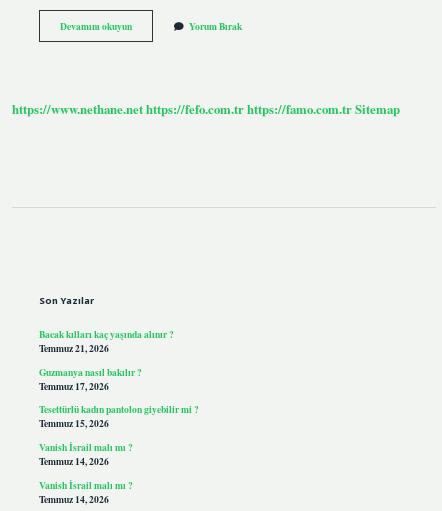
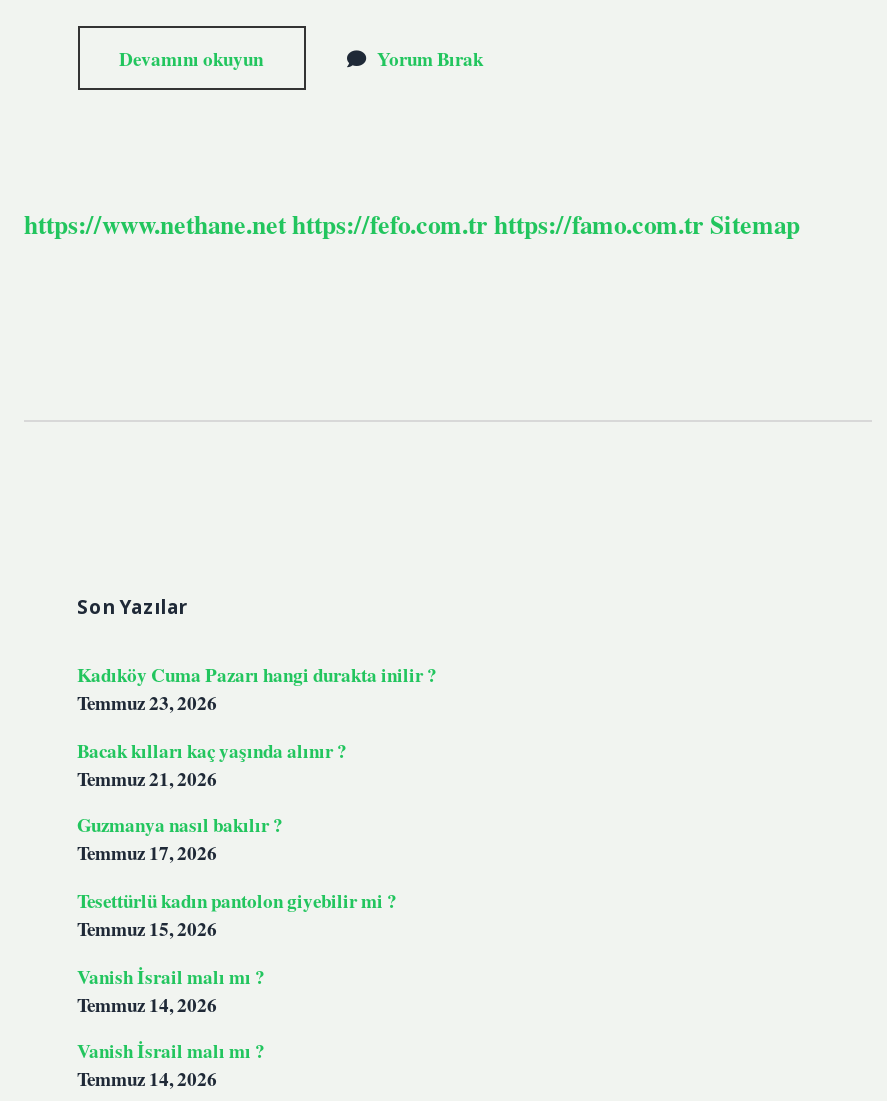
none -> [77,661,437,717] Kadıköy Cuma Pazarı hangi durakta inilir ? | Temmuz 23, 2026

